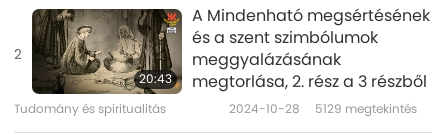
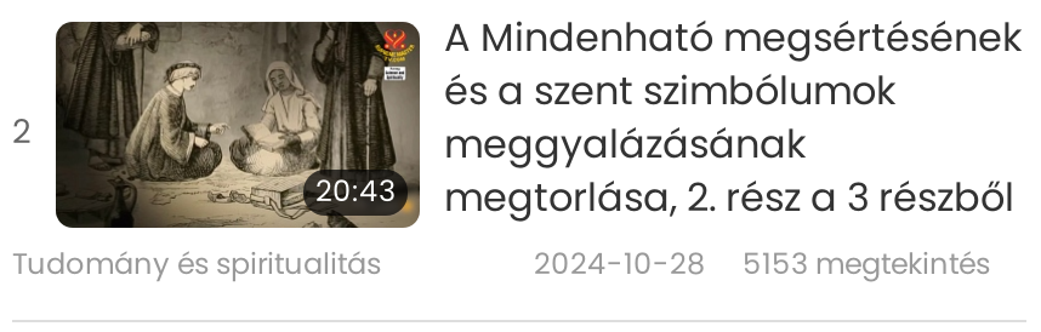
[229,100,417,117] 2024-10-28 5129 megtekintés -> [534,243,990,284] 2024-10-28 5153 megtekintés

